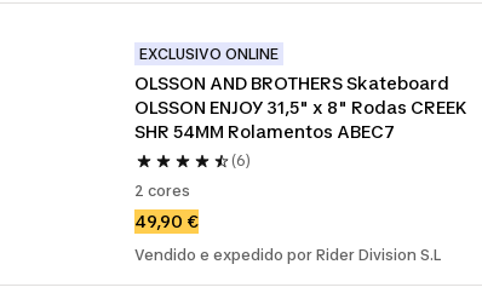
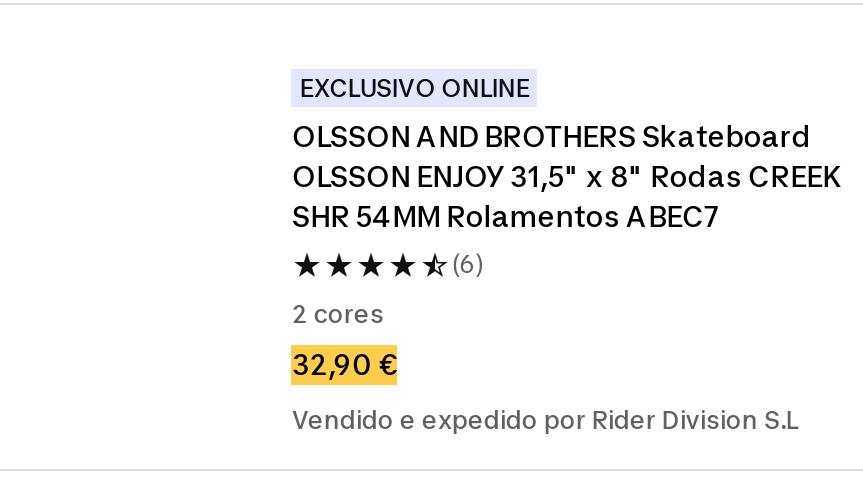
[135,211,199,231] 49,90 € -> [292,347,398,381] 32,90 €

